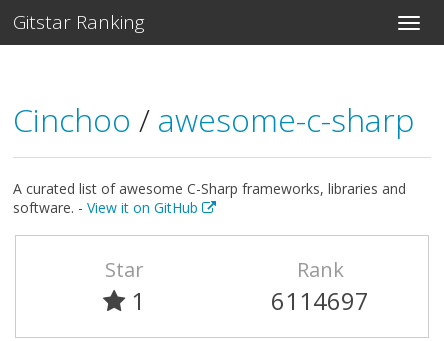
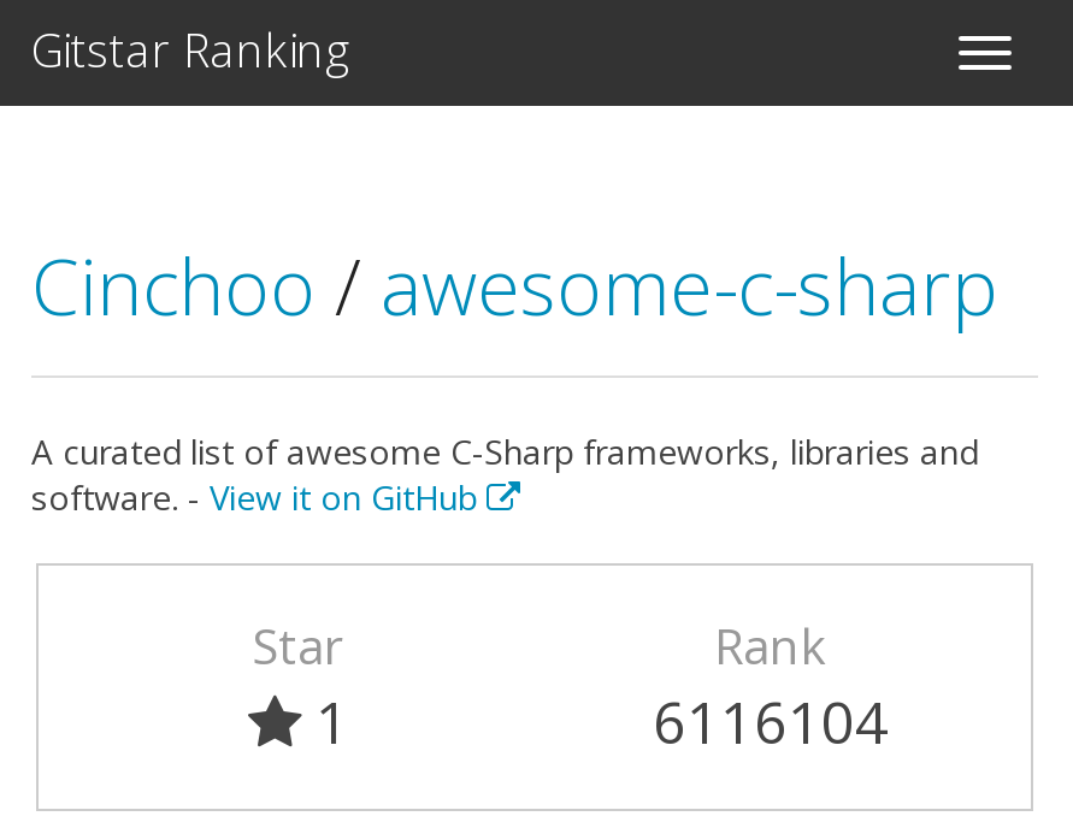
[271,284,369,317] 6114697 -> [653,681,889,761] 6116104

